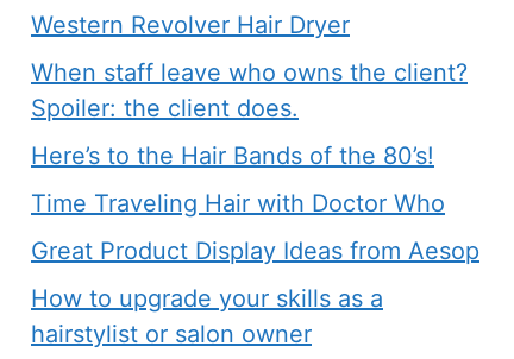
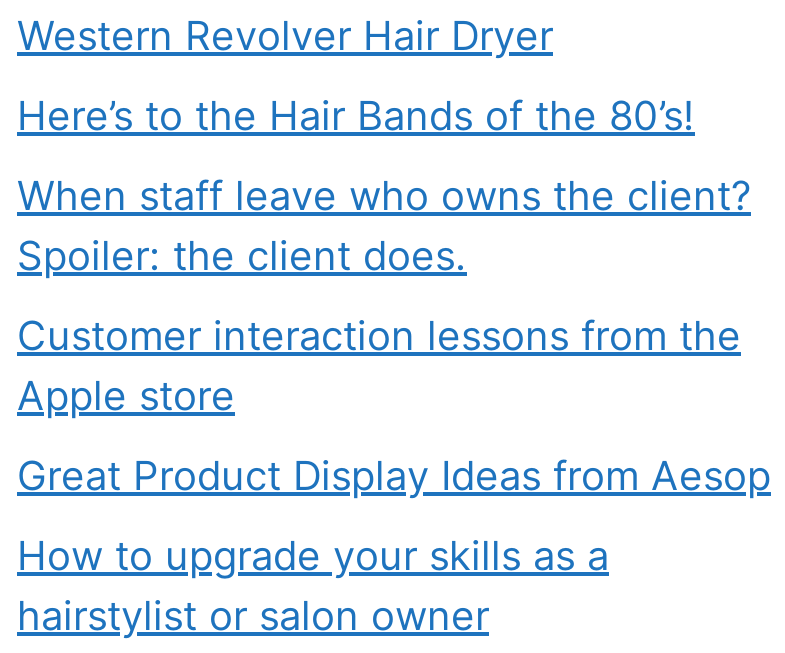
moved [31,141,434,170] -> [17,92,695,140]: Here’s to the Hair Bands of the 80’s!
[31,189,445,218] Time Traveling Hair with Doctor Who -> [17,312,741,420] Customer interaction lessons from the | Apple store

